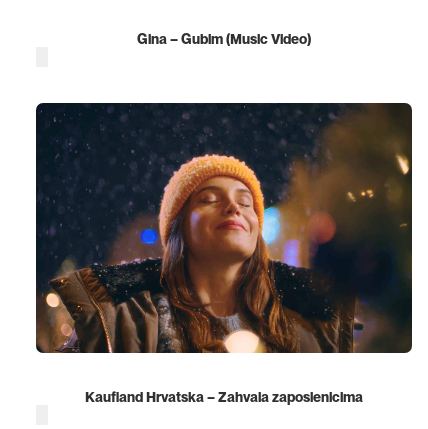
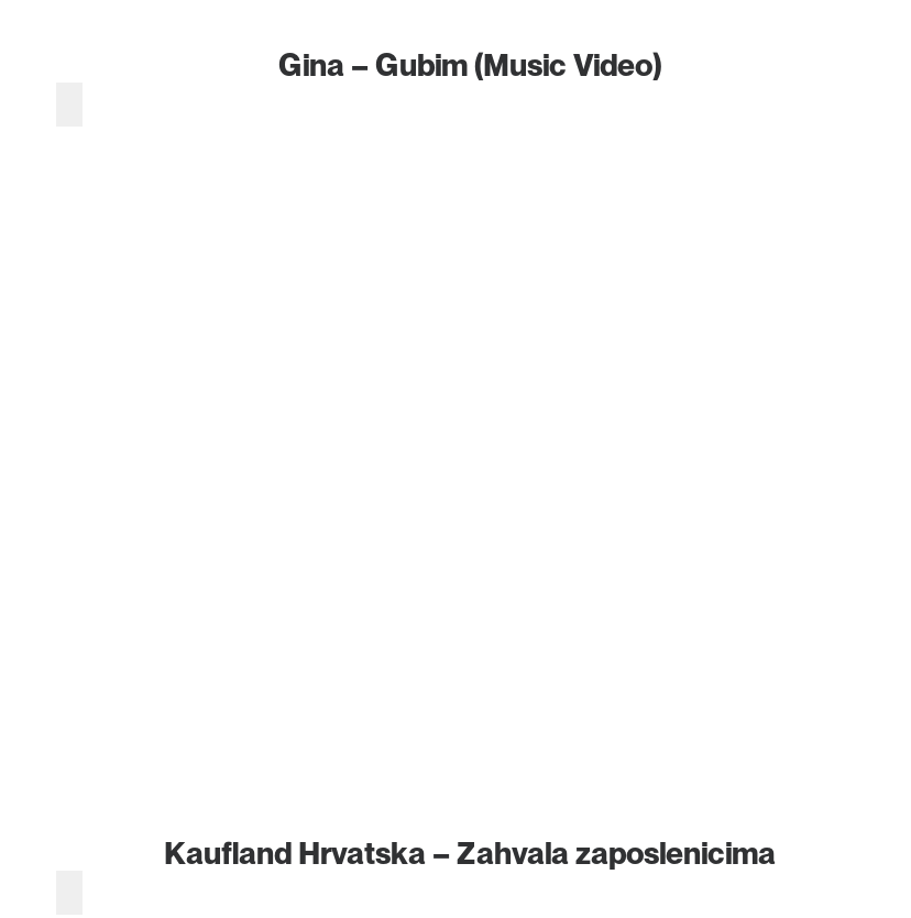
[35,102,413,354] [image] -> none

